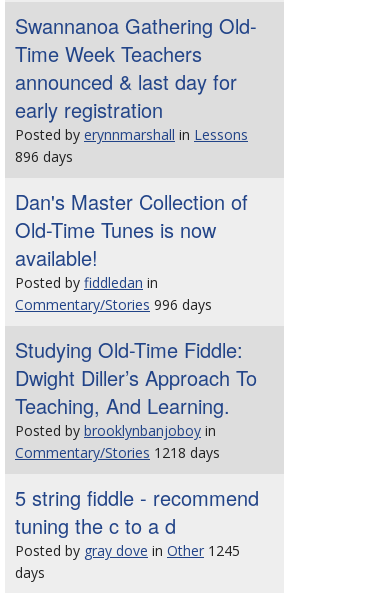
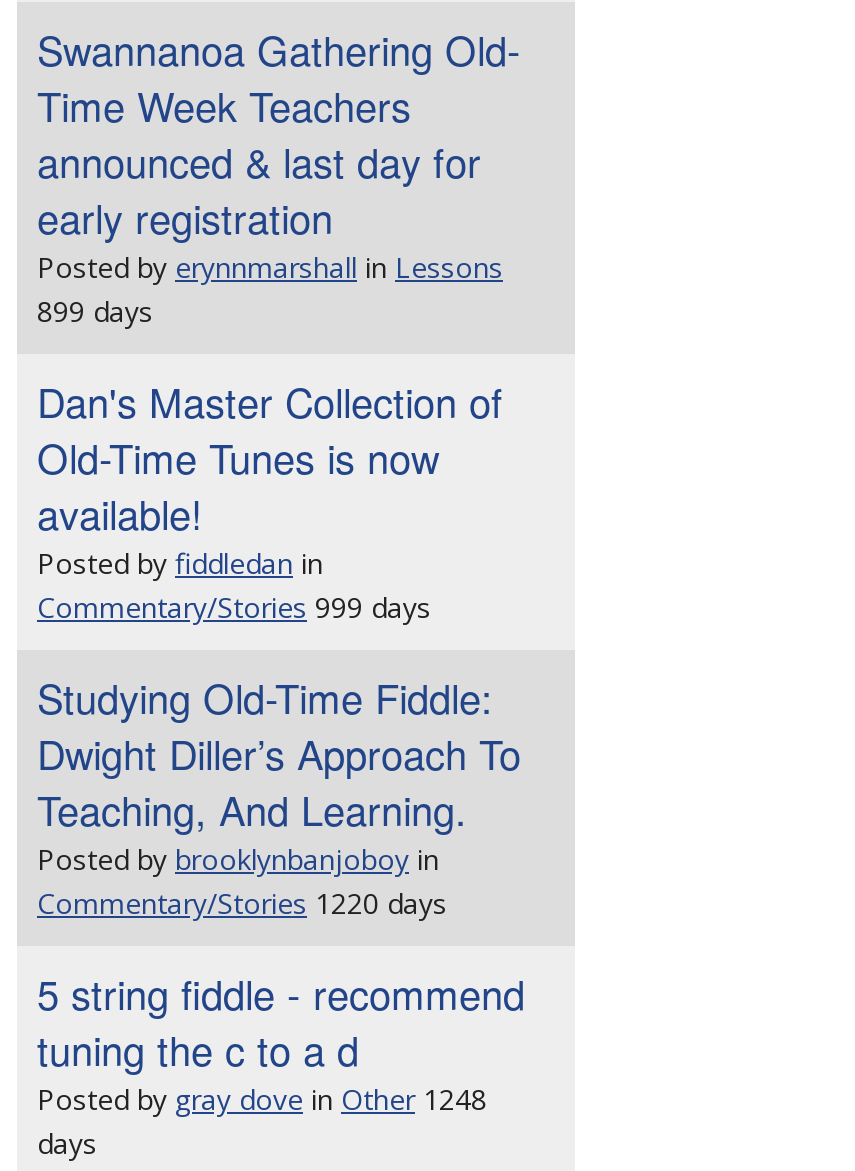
[15,147,73,166] 896 days -> [37,292,153,330] 899 days
[15,295,212,314] Commentary/Stories 996 days -> [37,588,431,626] Commentary/Stories 999 days
[15,443,220,462] Commentary/Stories 1218 days -> [37,884,447,922] Commentary/Stories 1220 days
[15,541,240,560] Posted by gray dove in Other 1245 -> [37,1080,487,1118] Posted by gray dove in Other 1248

